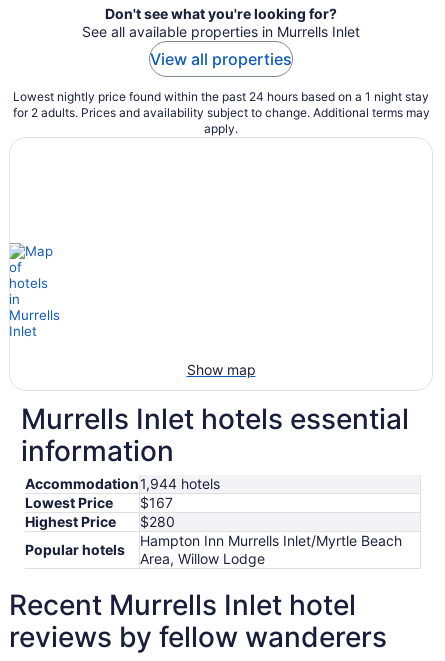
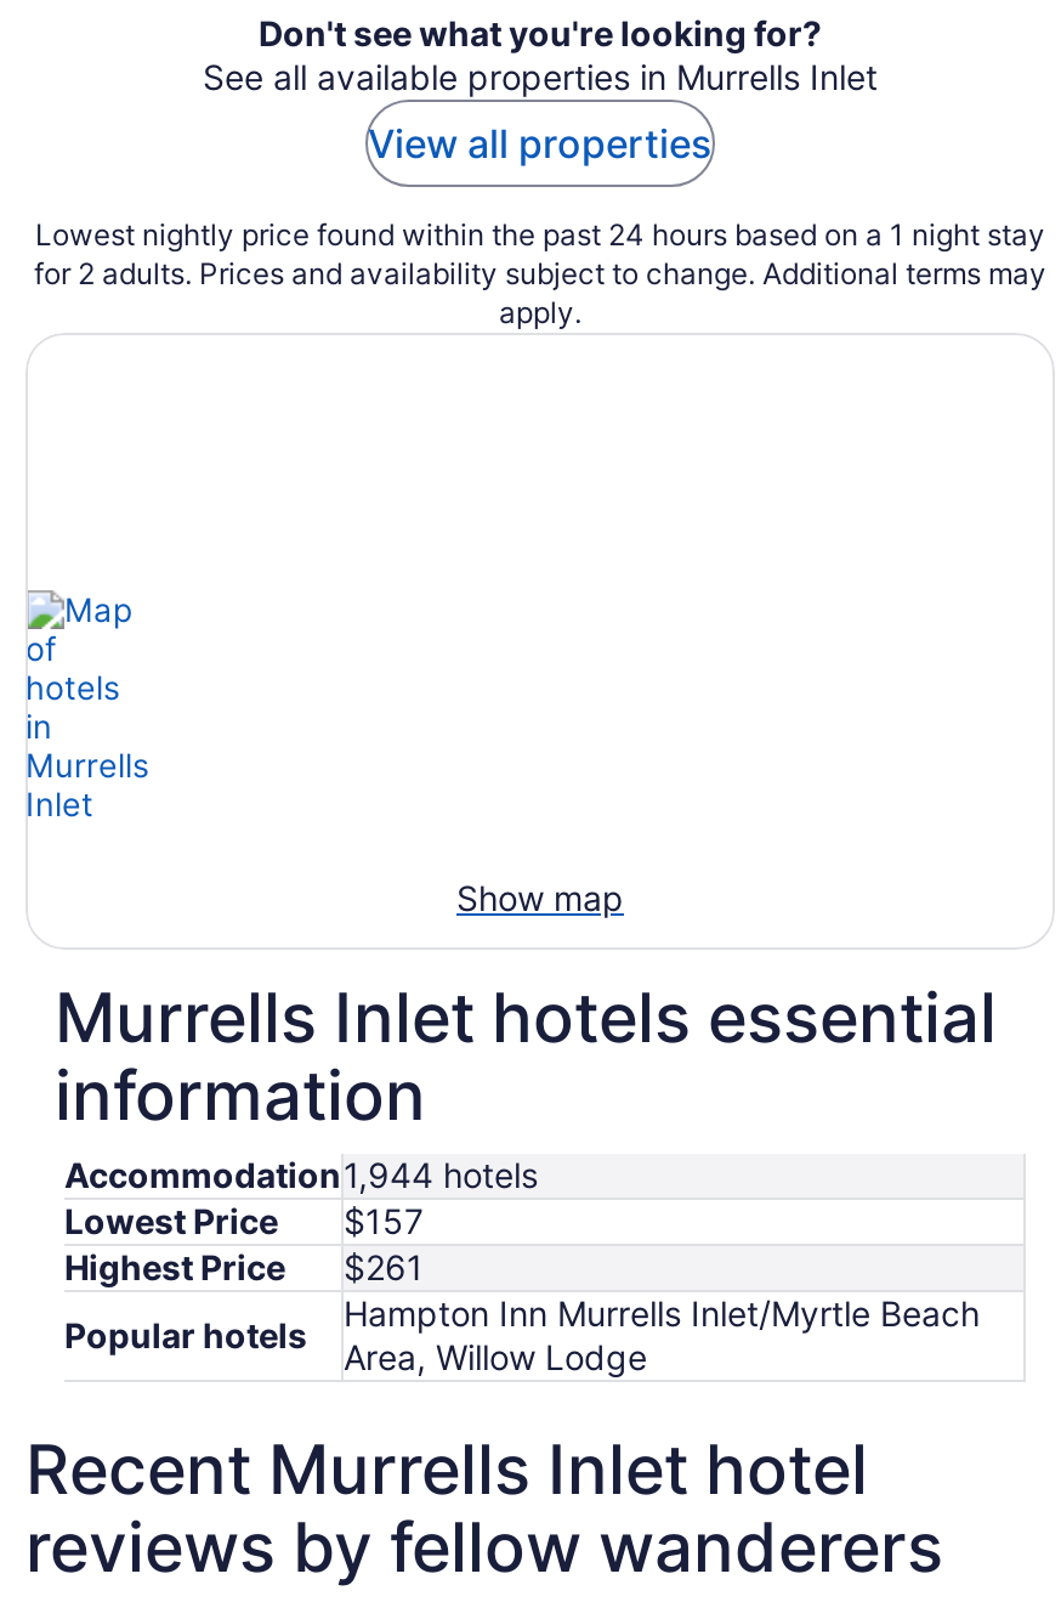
[25,494,173,511] Lowest Price $167 -> [64,1199,424,1241] Lowest Price $157
[25,513,175,530] Highest Price $280 -> [64,1245,424,1287] Highest Price $261

